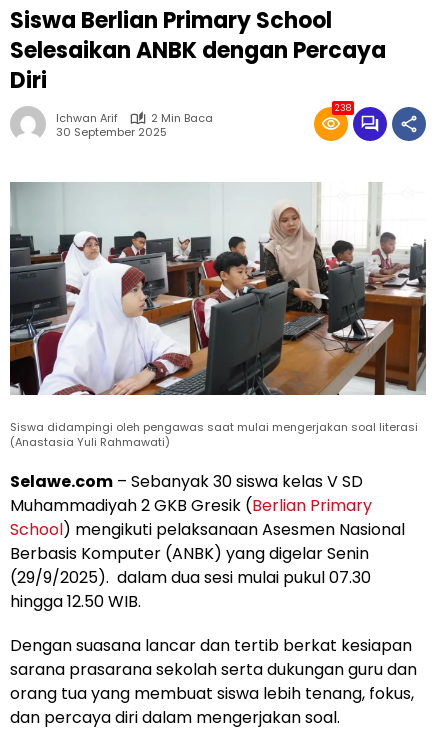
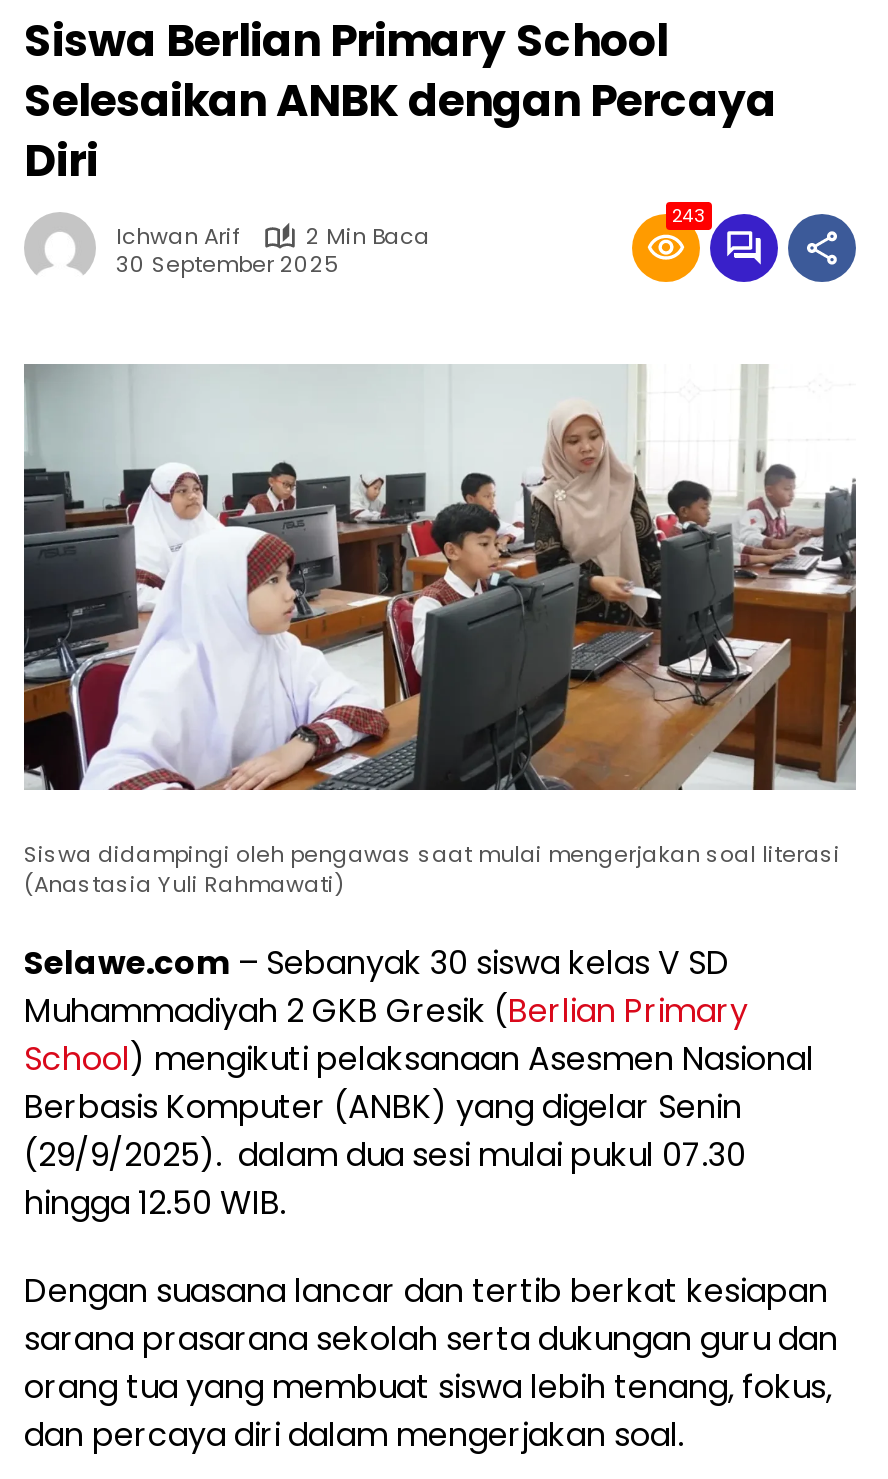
[335,102,351,114] 238 -> [672,204,706,228] 243

